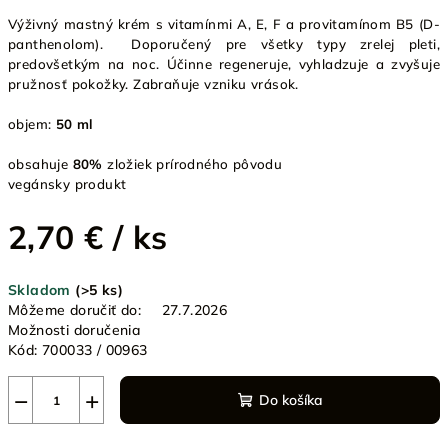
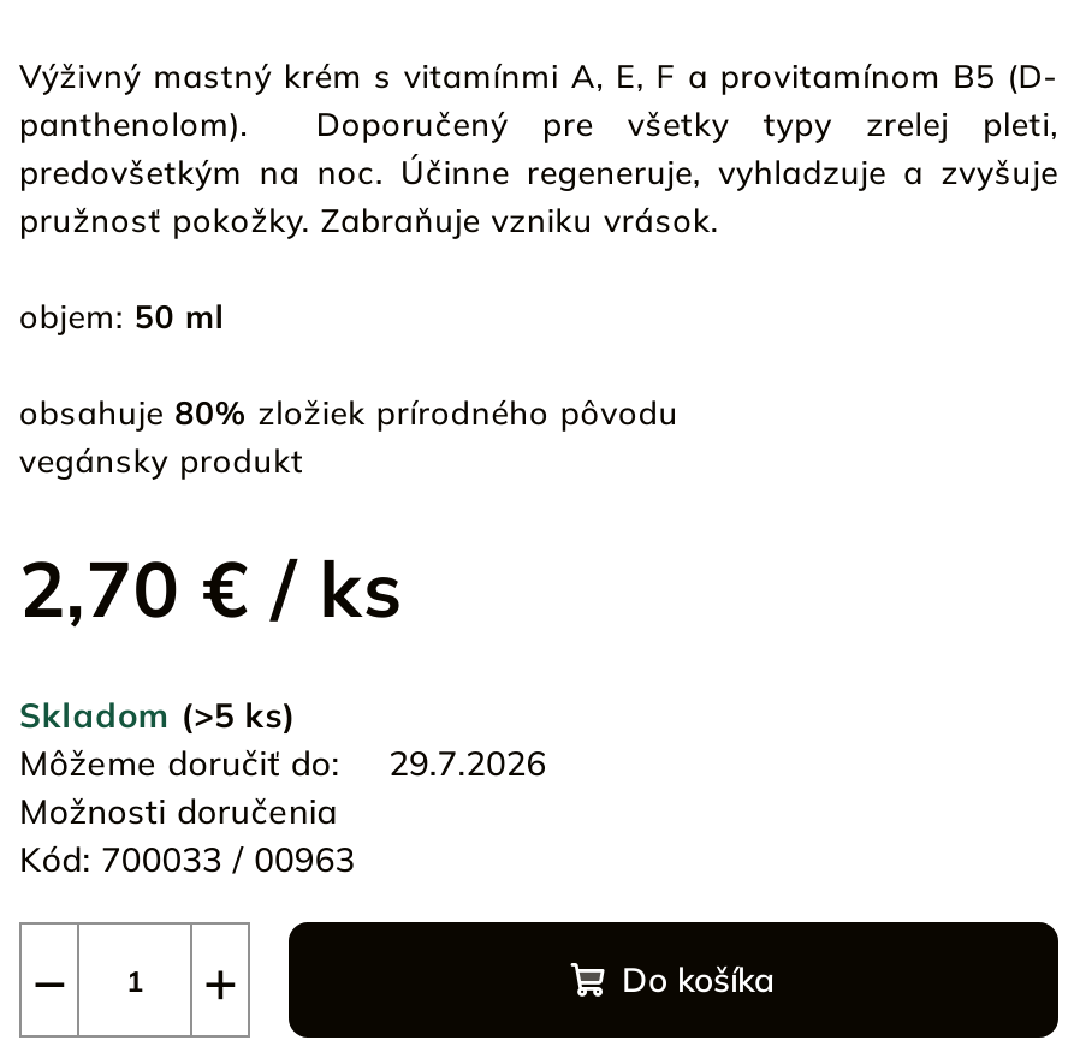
[8,301,227,319] Môžeme doručiť do: 27.7.2026 -> [19,742,547,785] Môžeme doručiť do: 29.7.2026

